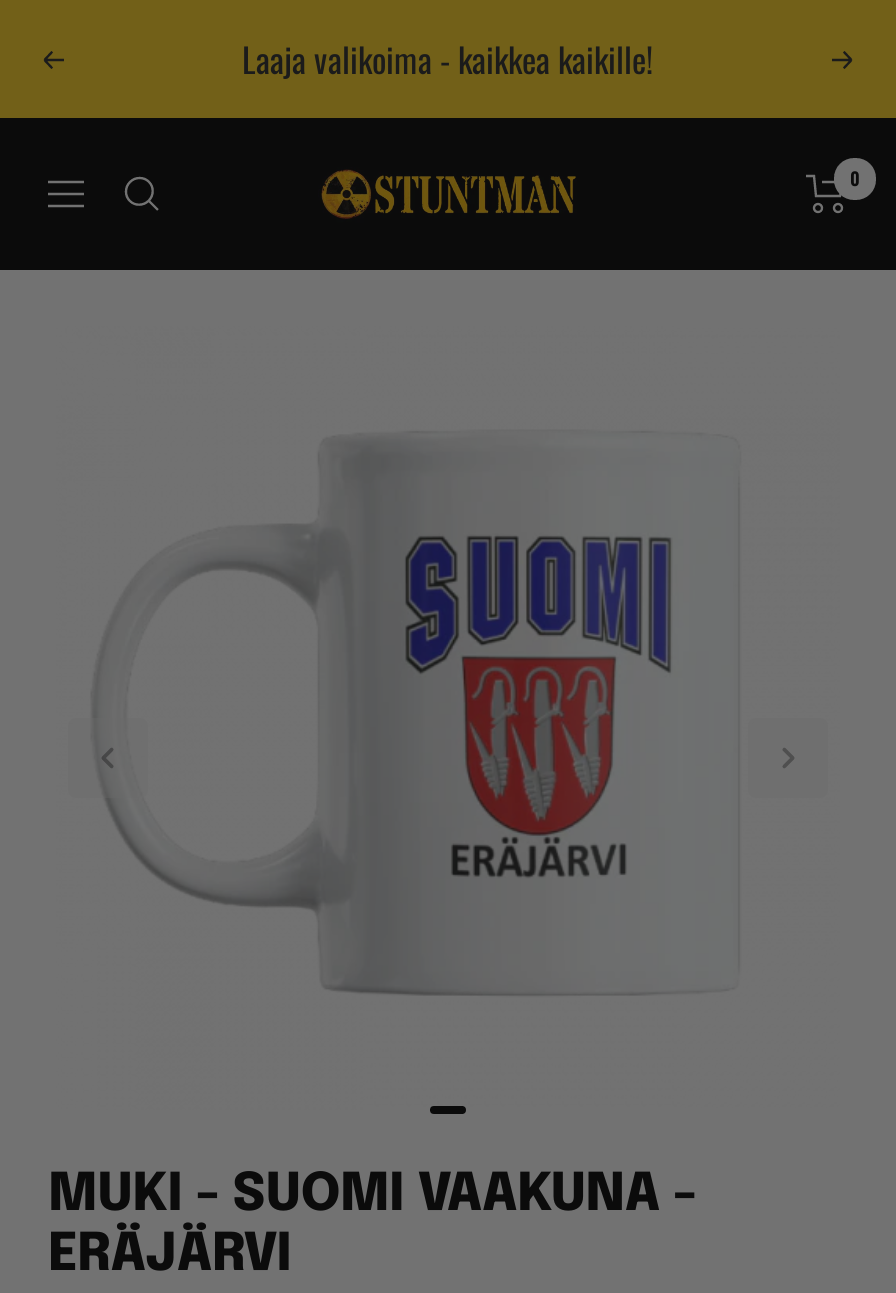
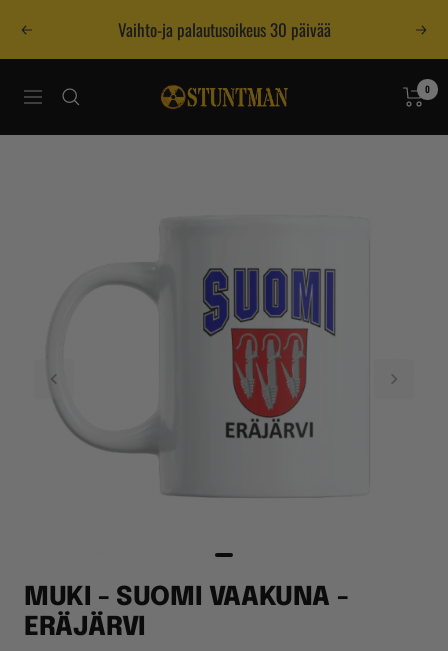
[242,34,654,84] Laaja valikoima - kaikkea kaikille! -> [117,17,330,42] Vaihto-ja palautusoikeus 30 päivää

